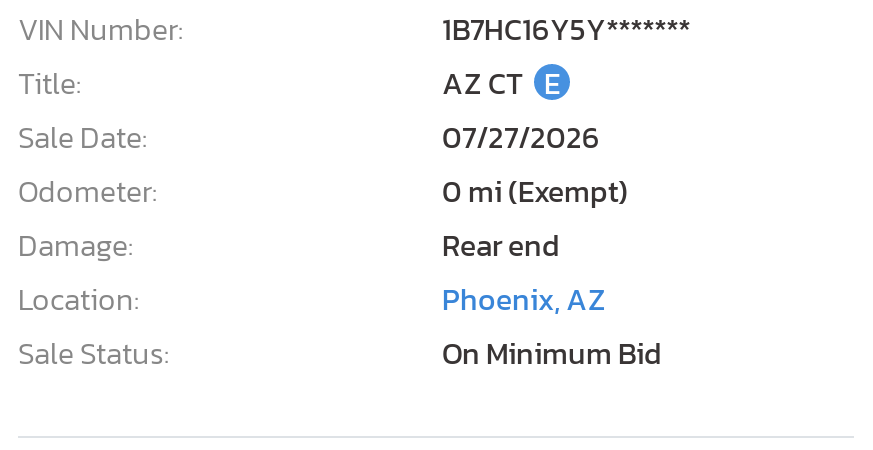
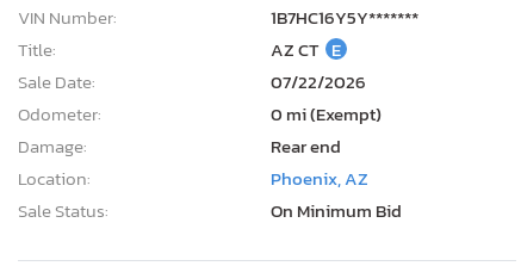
[442,113,600,159] 07/27/2026 -> [271,68,366,95] 07/22/2026

